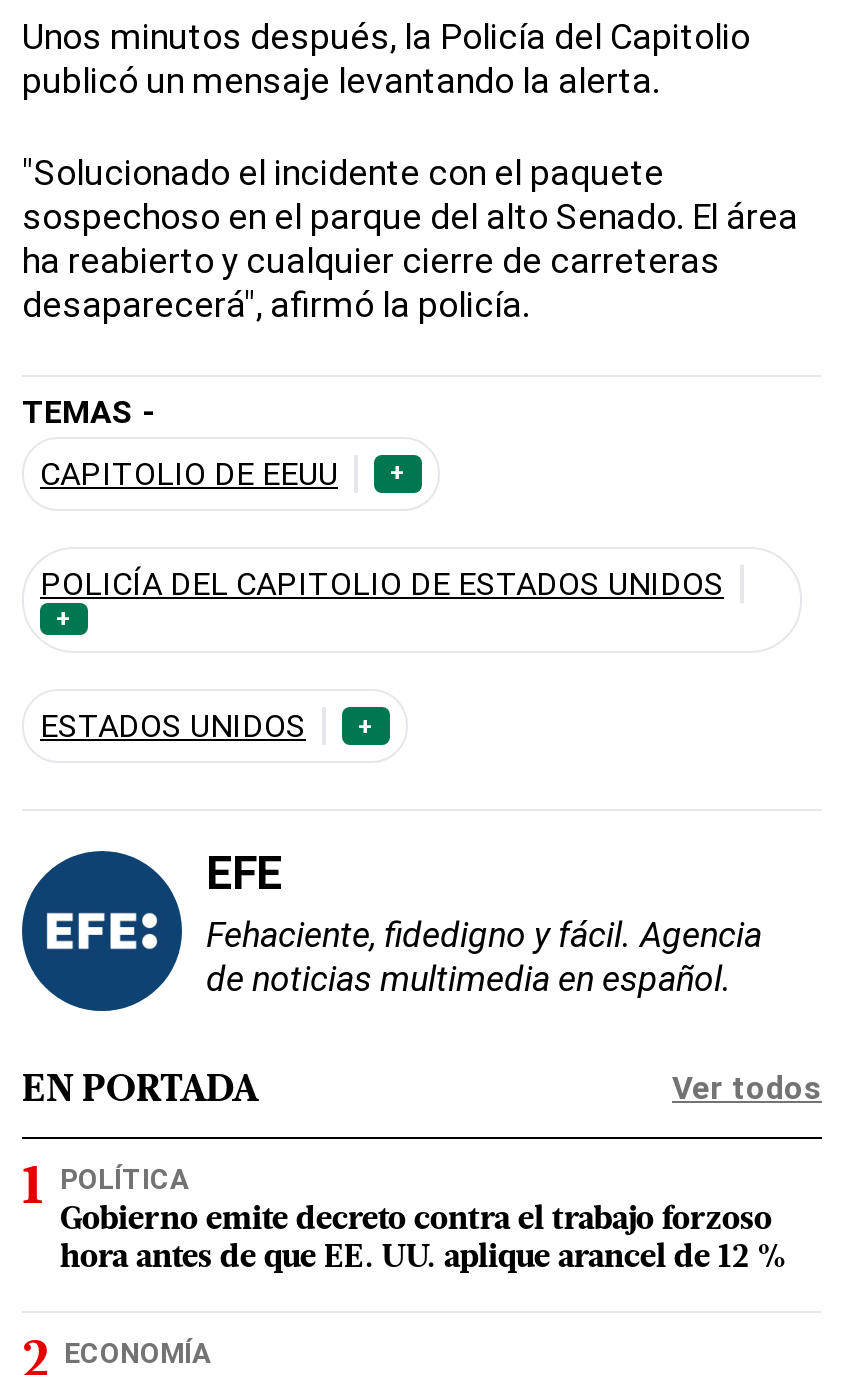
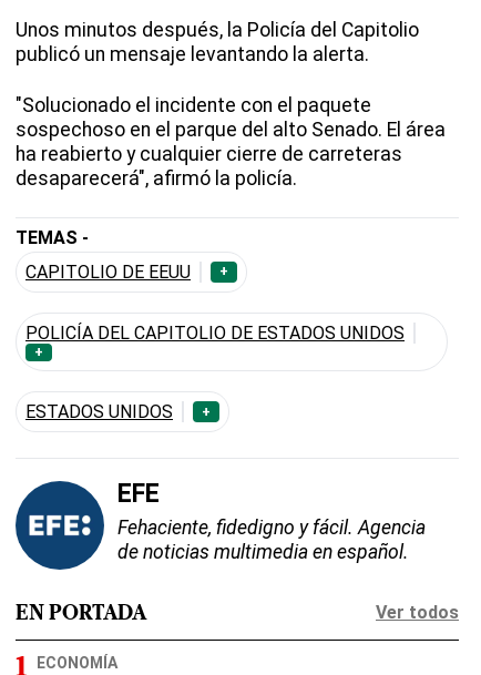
[60,1163,788,1275] POLÍTICA | Gobierno emite decreto contra el trabajo forzoso | hora antes de que EE. UU. aplique arancel de 12 % -> none

